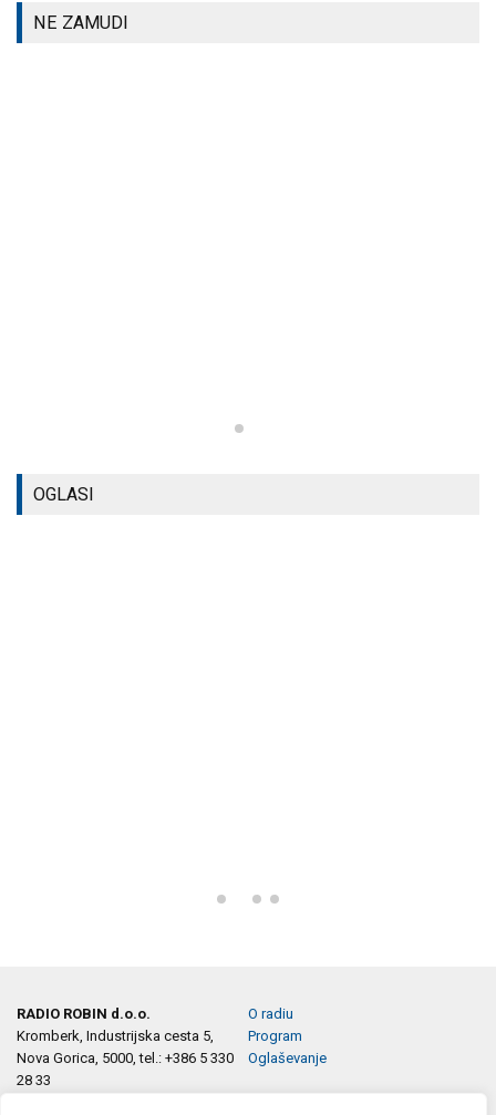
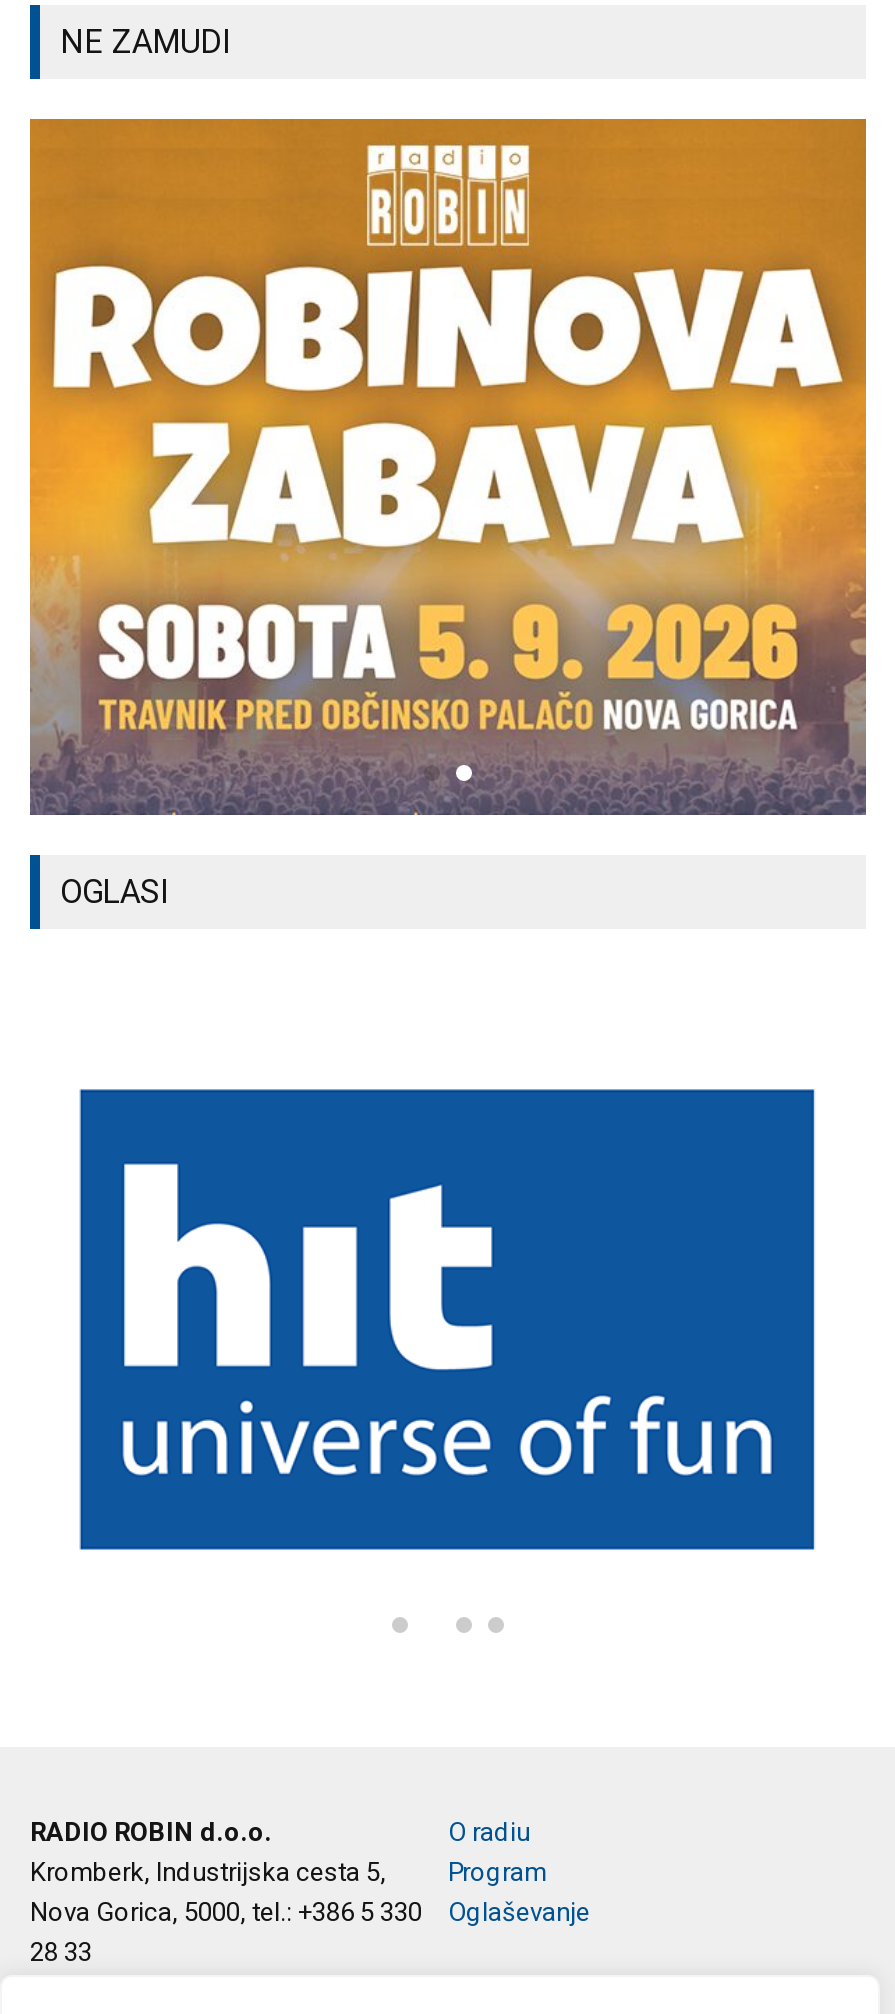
none -> [28,116,868,818] [image]
none -> [78,1088,816,1552] [image]

